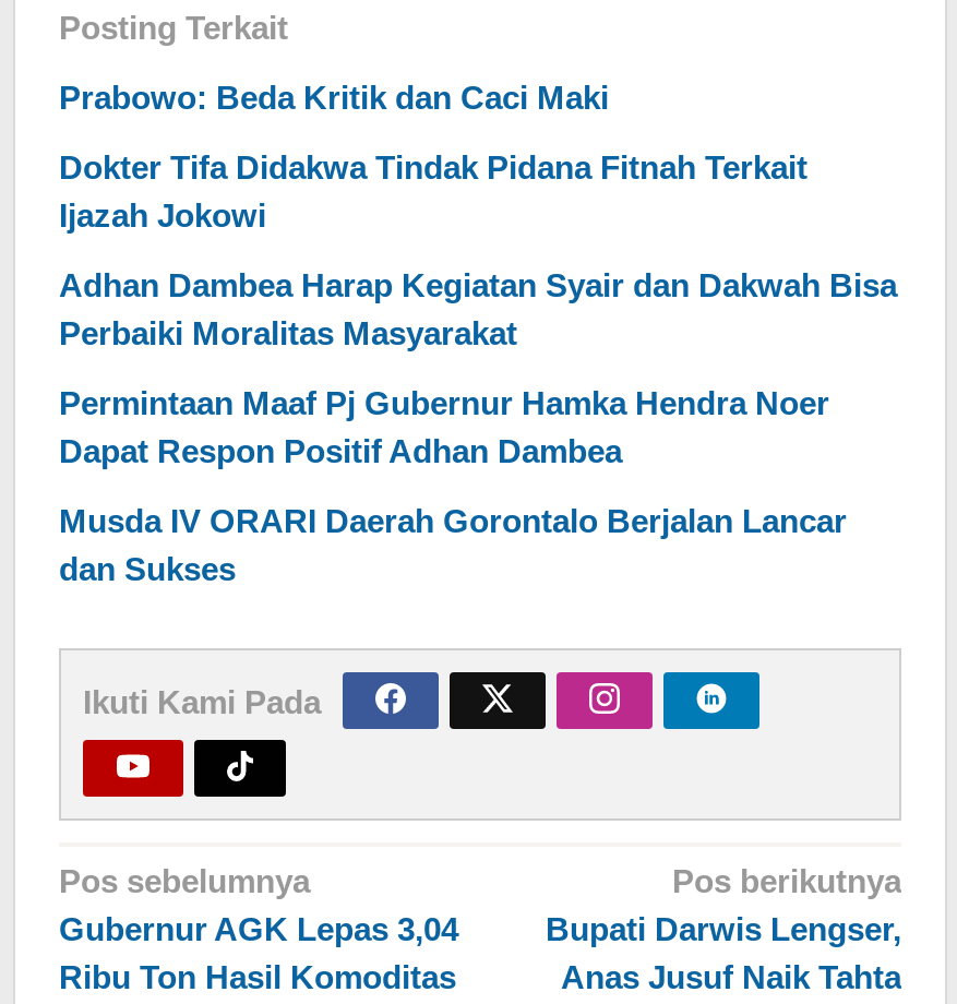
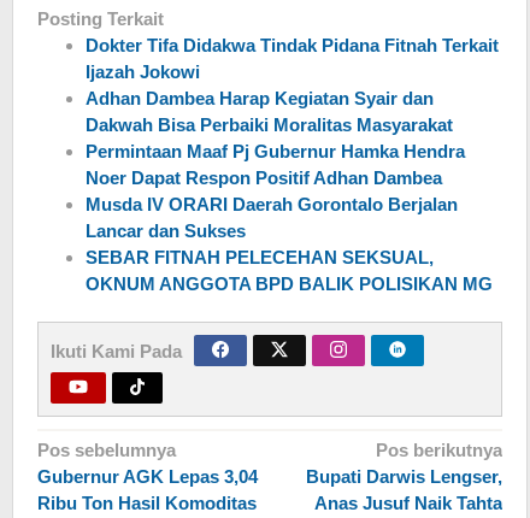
[59,79,609,116] Prabowo: Beda Kritik dan Caci Maki -> none
[59,267,897,588] Adhan Dambea Harap Kegiatan Syair dan Dakwah Bisa | Perbaiki Moralitas Masyarakat | Permintaan Maaf Pj Gubernur Hamka Hendra Noer | Dapat Respon Positif Adhan Dambea | Musda IV ORARI Daerah Gorontalo Berjalan Lancar | dan Sukses -> [86,88,493,294] Adhan Dambea Harap Kegiatan Syair dan | Dakwah Bisa Perbaiki Moralitas Masyarakat | Permintaan Maaf Pj Gubernur Hamka Hendra | Noer Dapat Respon Positif Adhan Dambea | Musda IV ORARI Daerah Gorontalo Berjalan | Lancar dan Sukses | SEBAR FITNAH PELECEHAN SEKSUAL, | OKNUM ANGGOTA BPD BALIK POLISIKAN MG

